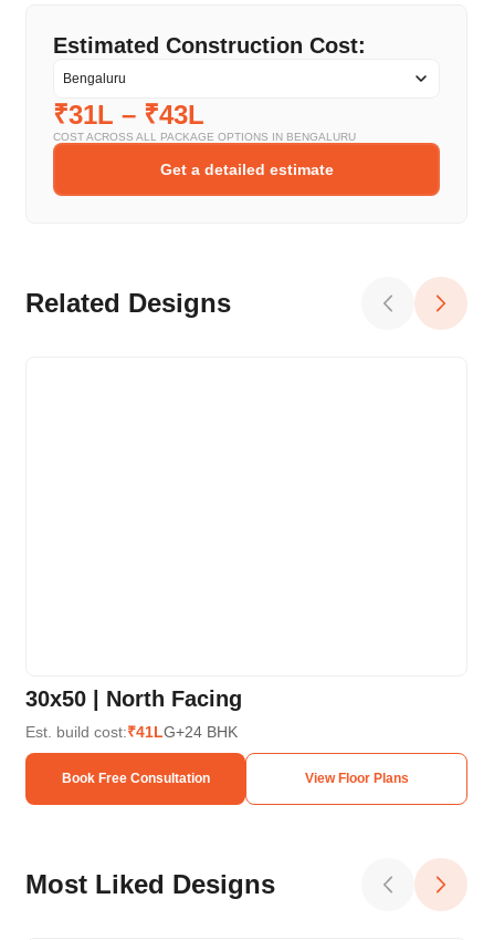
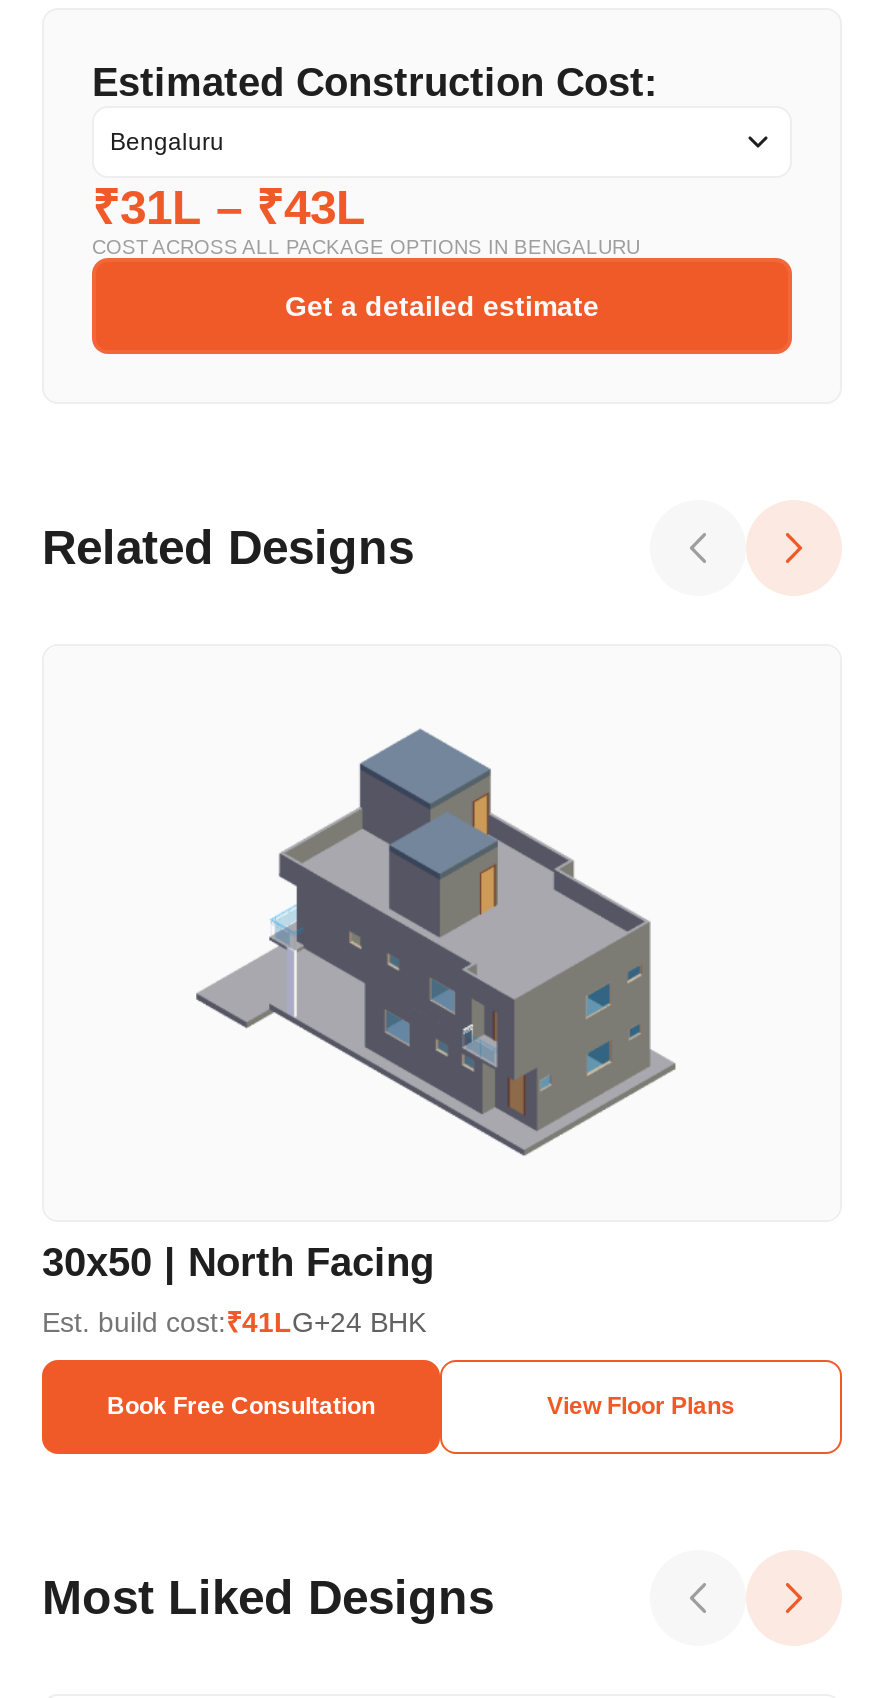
none -> [194,728,678,1158] [image]

